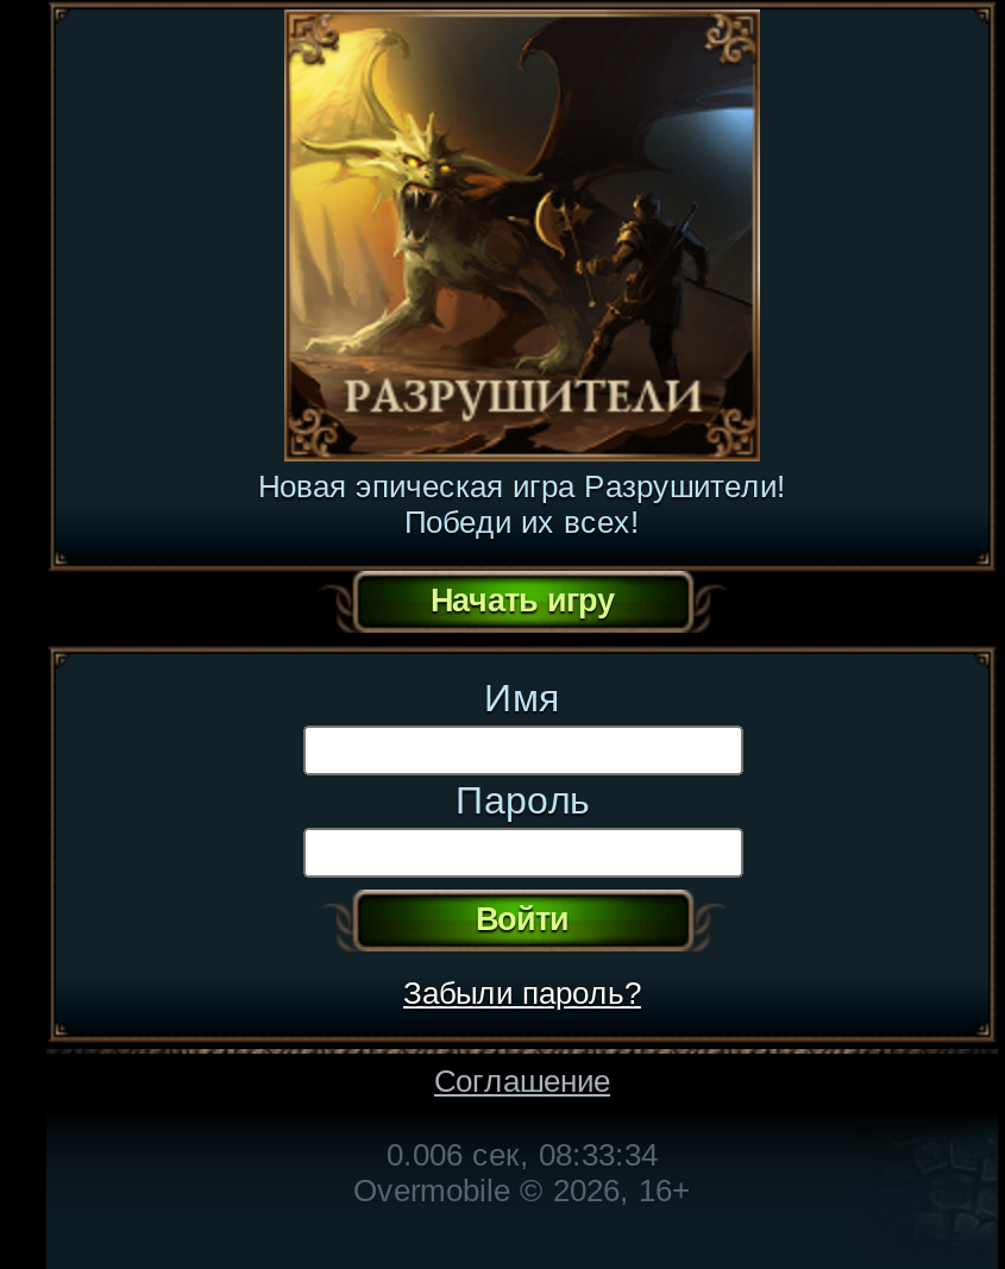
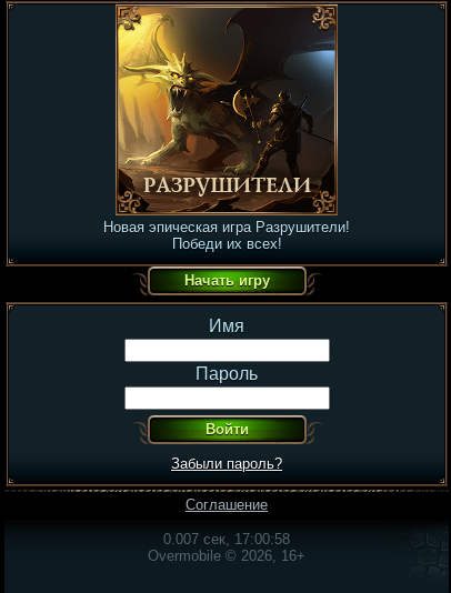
[387,1136,658,1171] 0.006 сек, 08:33:34 -> [163,530,290,547] 0.007 сек, 17:00:58

